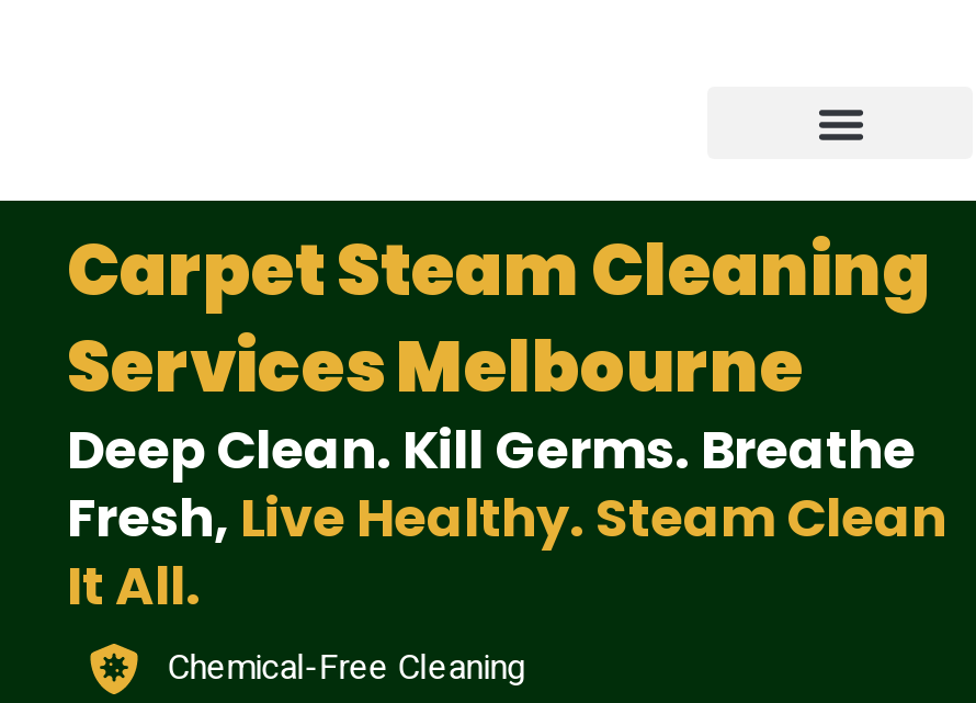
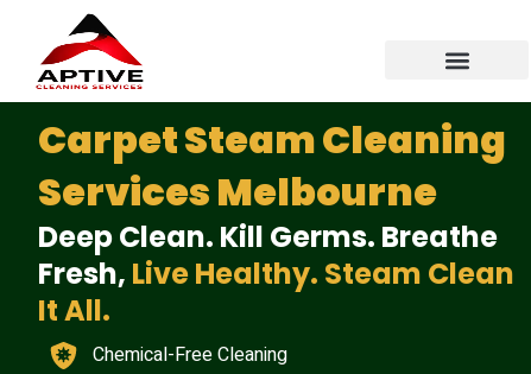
none -> [36,13,144,90] [image]

